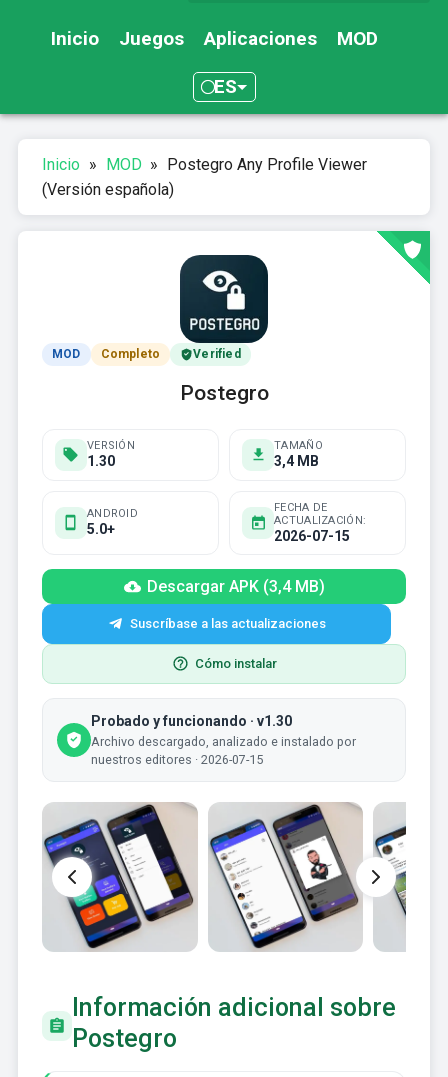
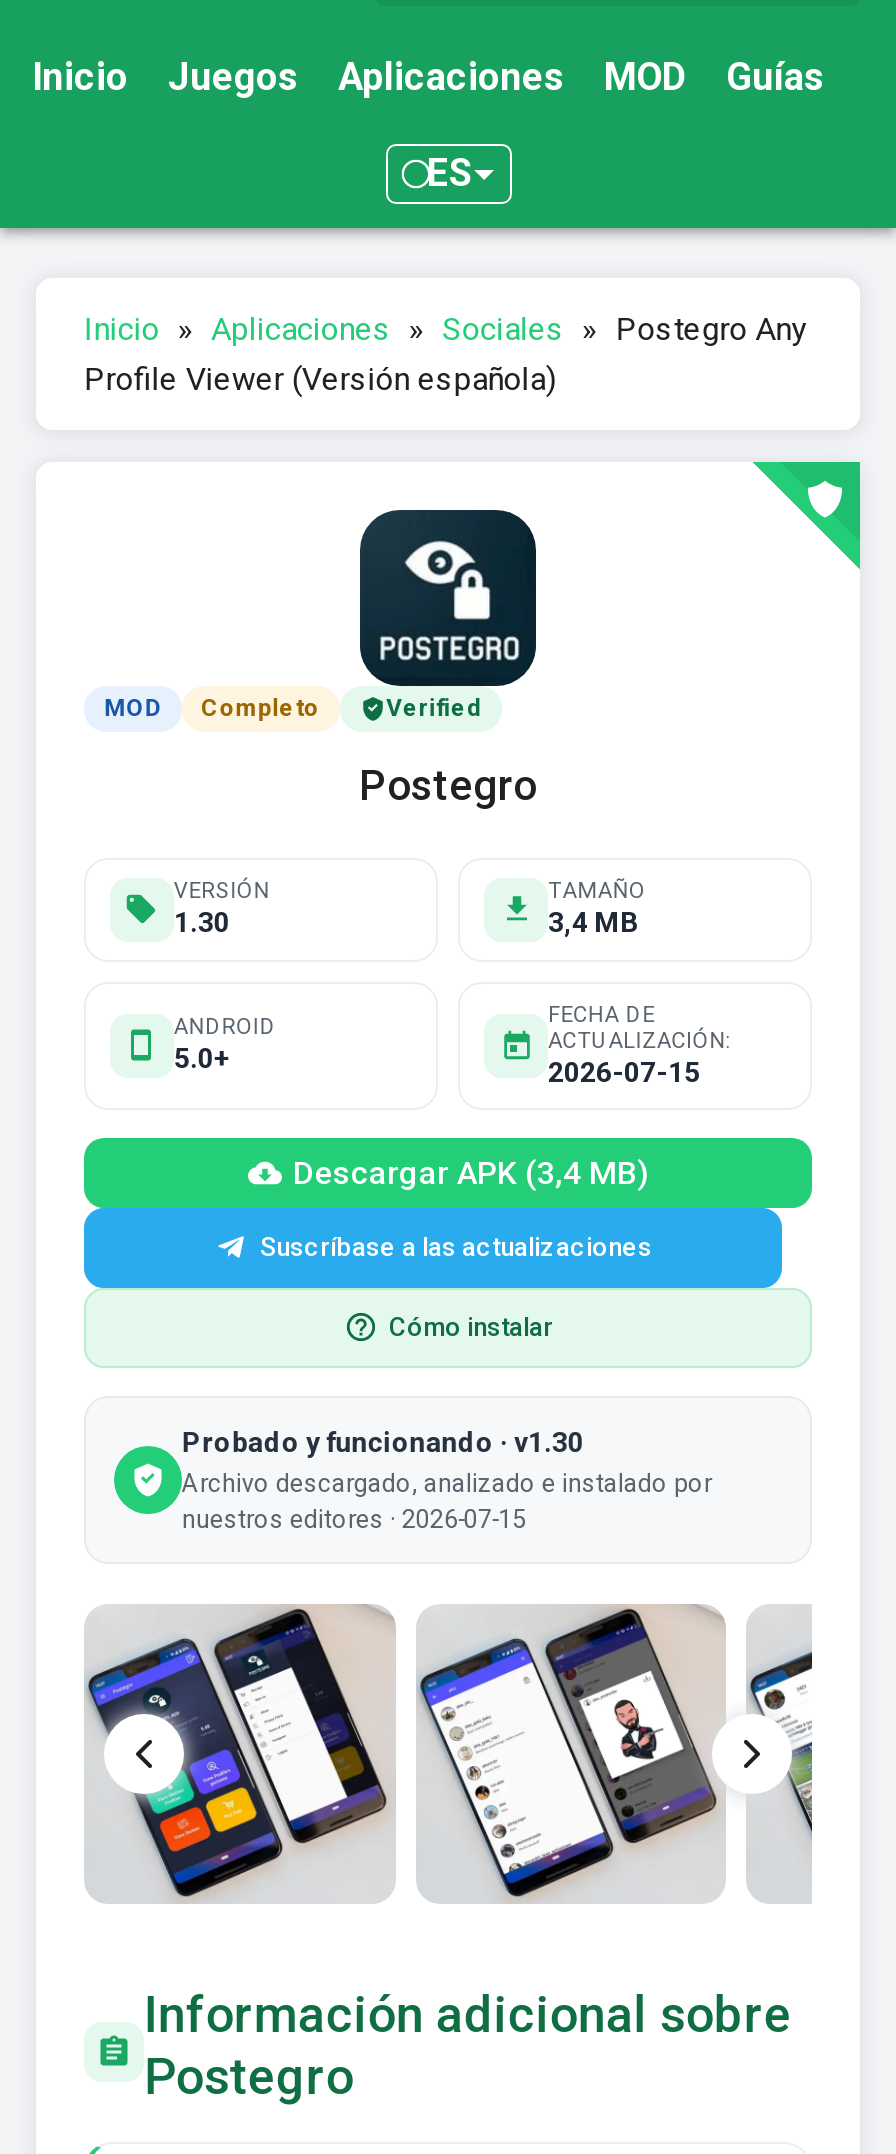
none -> [726,55,824,101] Guías
[42,155,367,199] Inicio » MOD » Postegro Any Profile Viewer | (Versión española) -> [84,310,807,398] Inicio » Aplicaciones » Sociales » Postegro Any | Profile Viewer (Versión española)

